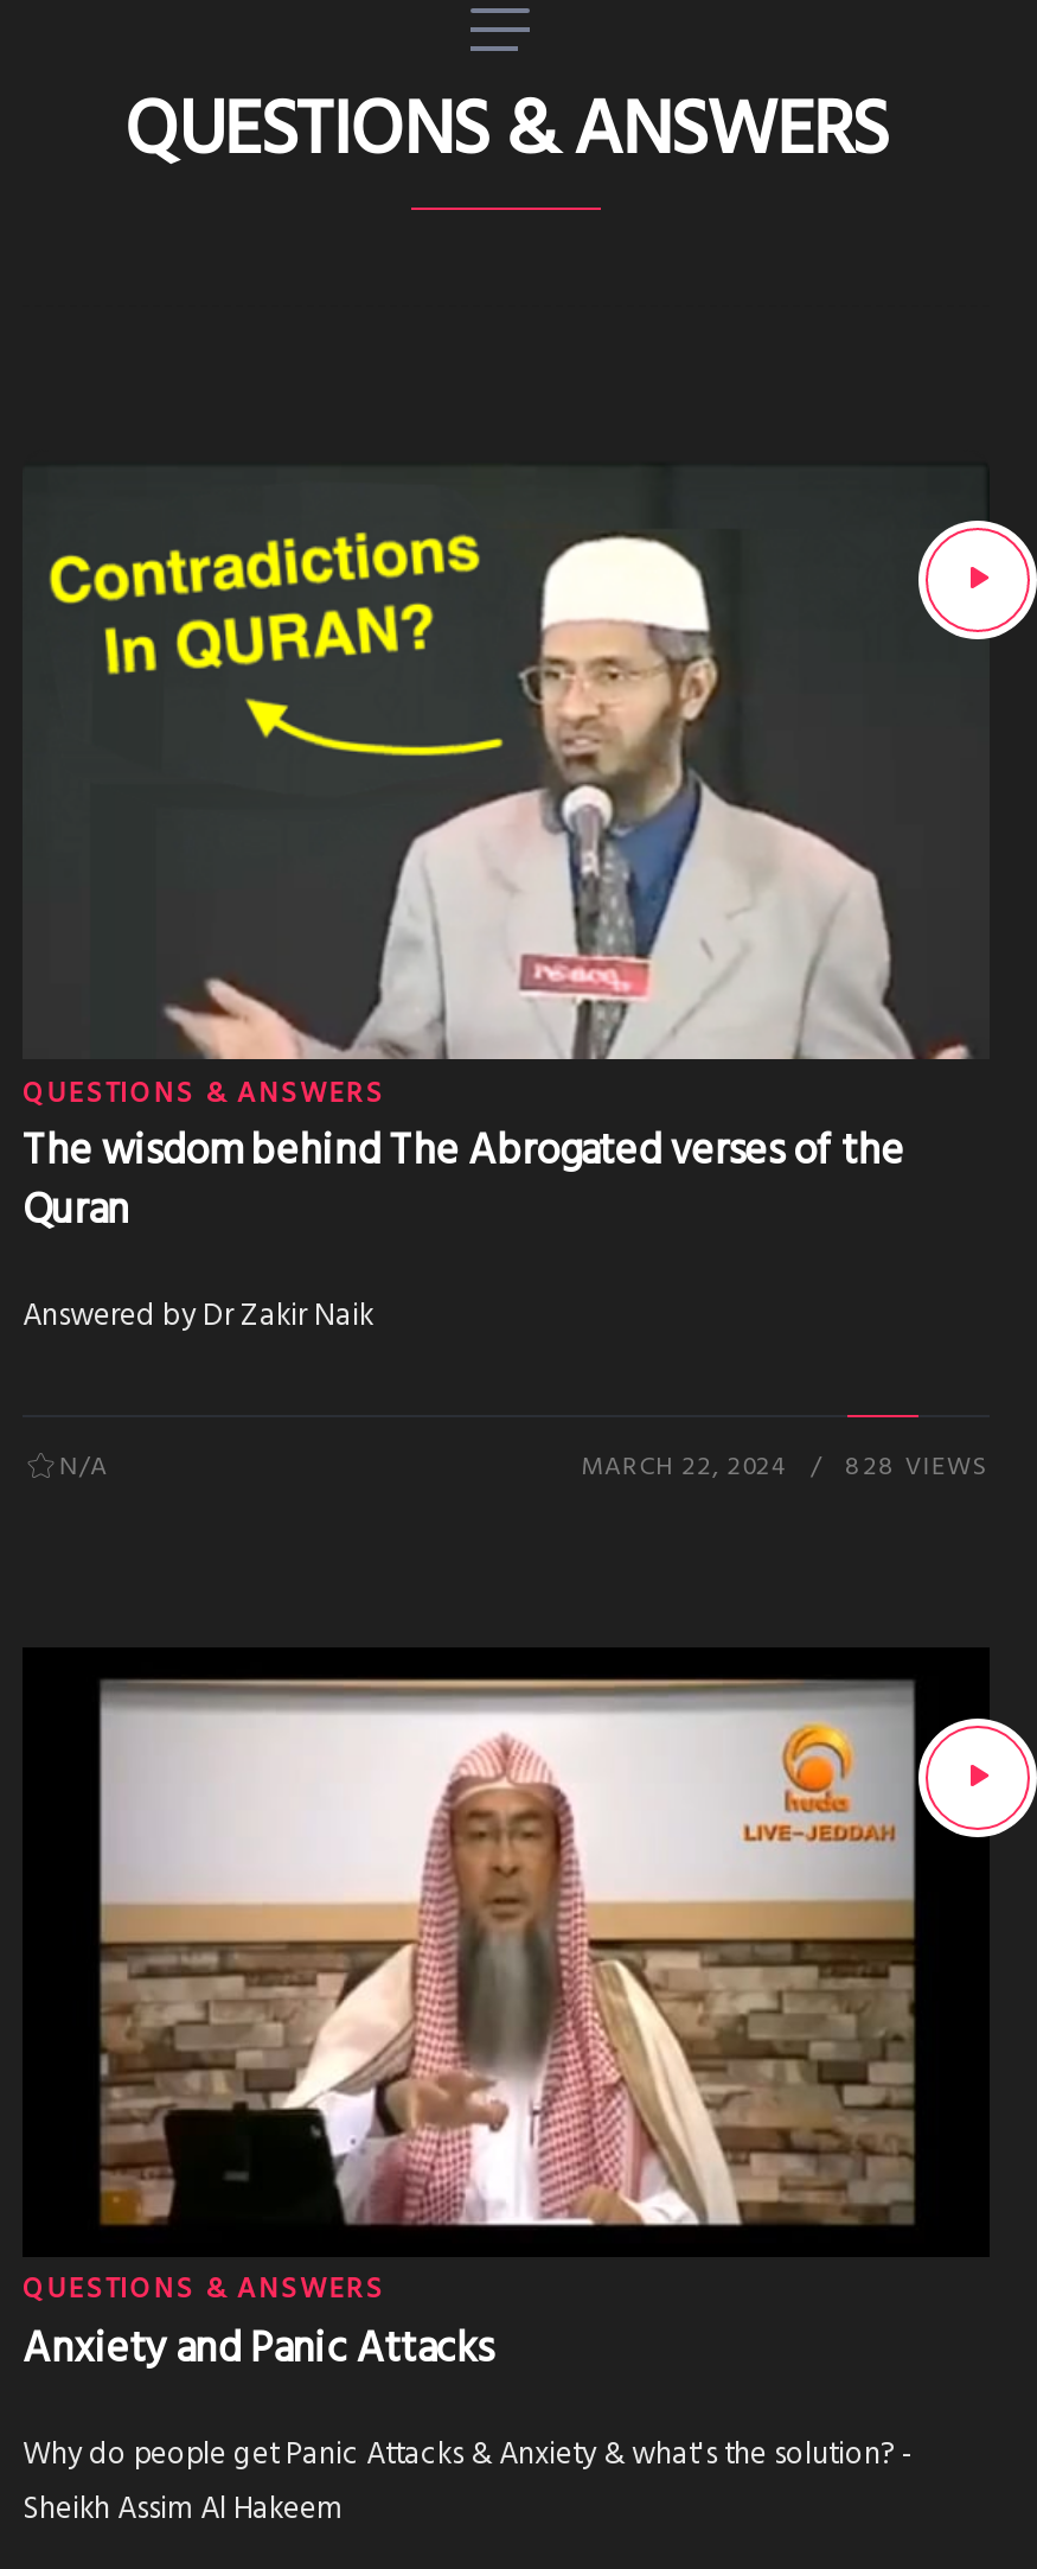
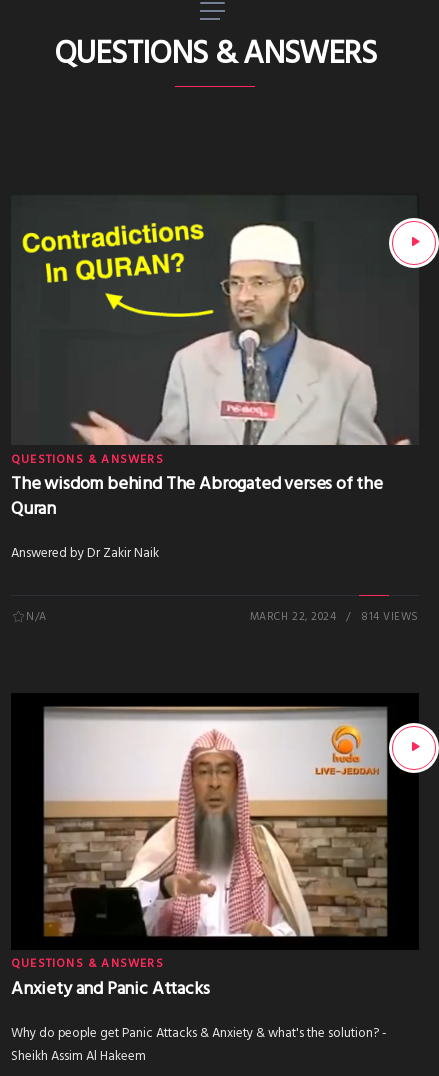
[581,1447,990,1489] MARCH 22, 2024 828 VIEWS -> [250,608,419,626] MARCH 22, 2024 814 VIEWS

